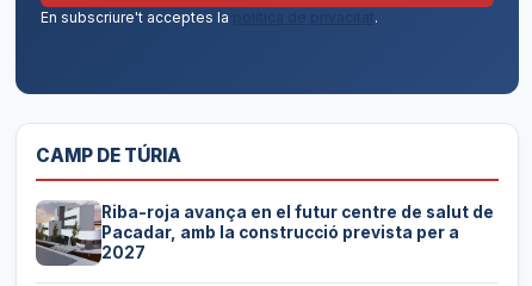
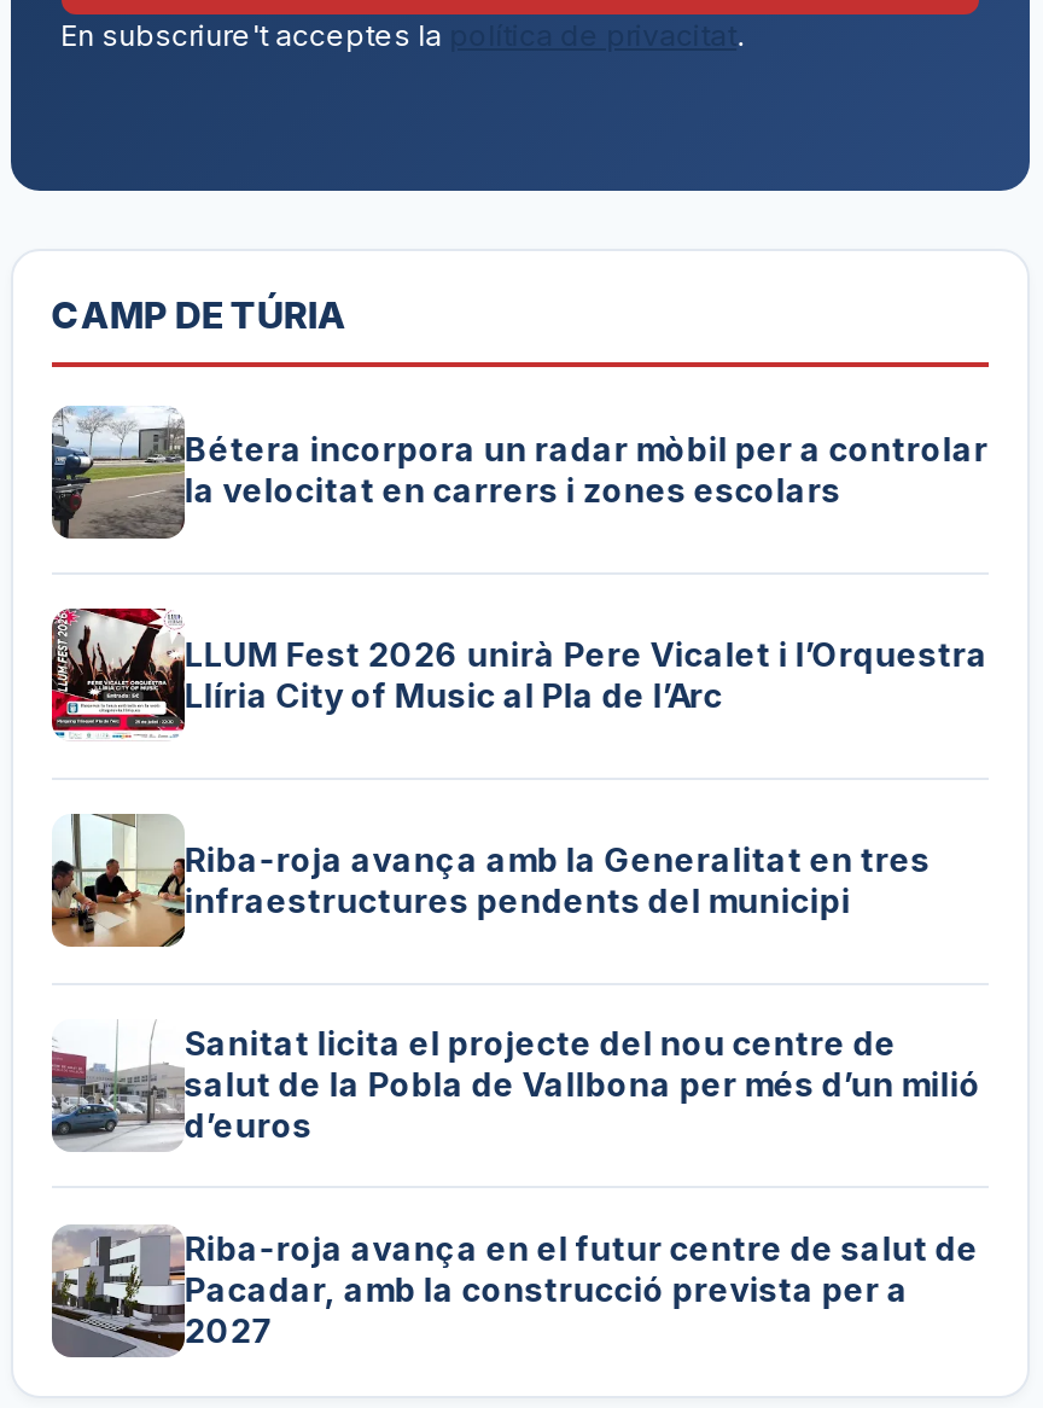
none -> [49,606,988,741] [image] | LLUM Fest 2026 unirà Pere Vicalet i l’Orquestra | Llíria City of Music al Pla de l’Arc
none -> [49,811,930,949] [image] | Riba-roja avança amb la Generalitat en tres | infraestructures pendents del municipi
none -> [49,1024,981,1150] [image] | Sanitat licita el projecte del nou centre de | salut de la Pobla de Vallbona per més d’un milió | d’euros
none -> [52,406,988,539] [image] | Bétera incorpora un radar mòbil per a controlar | la velocitat en carrers i zones escolars

